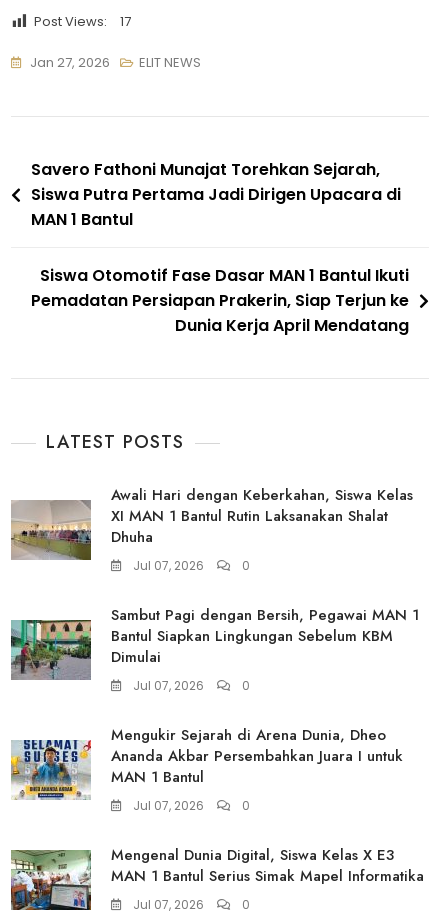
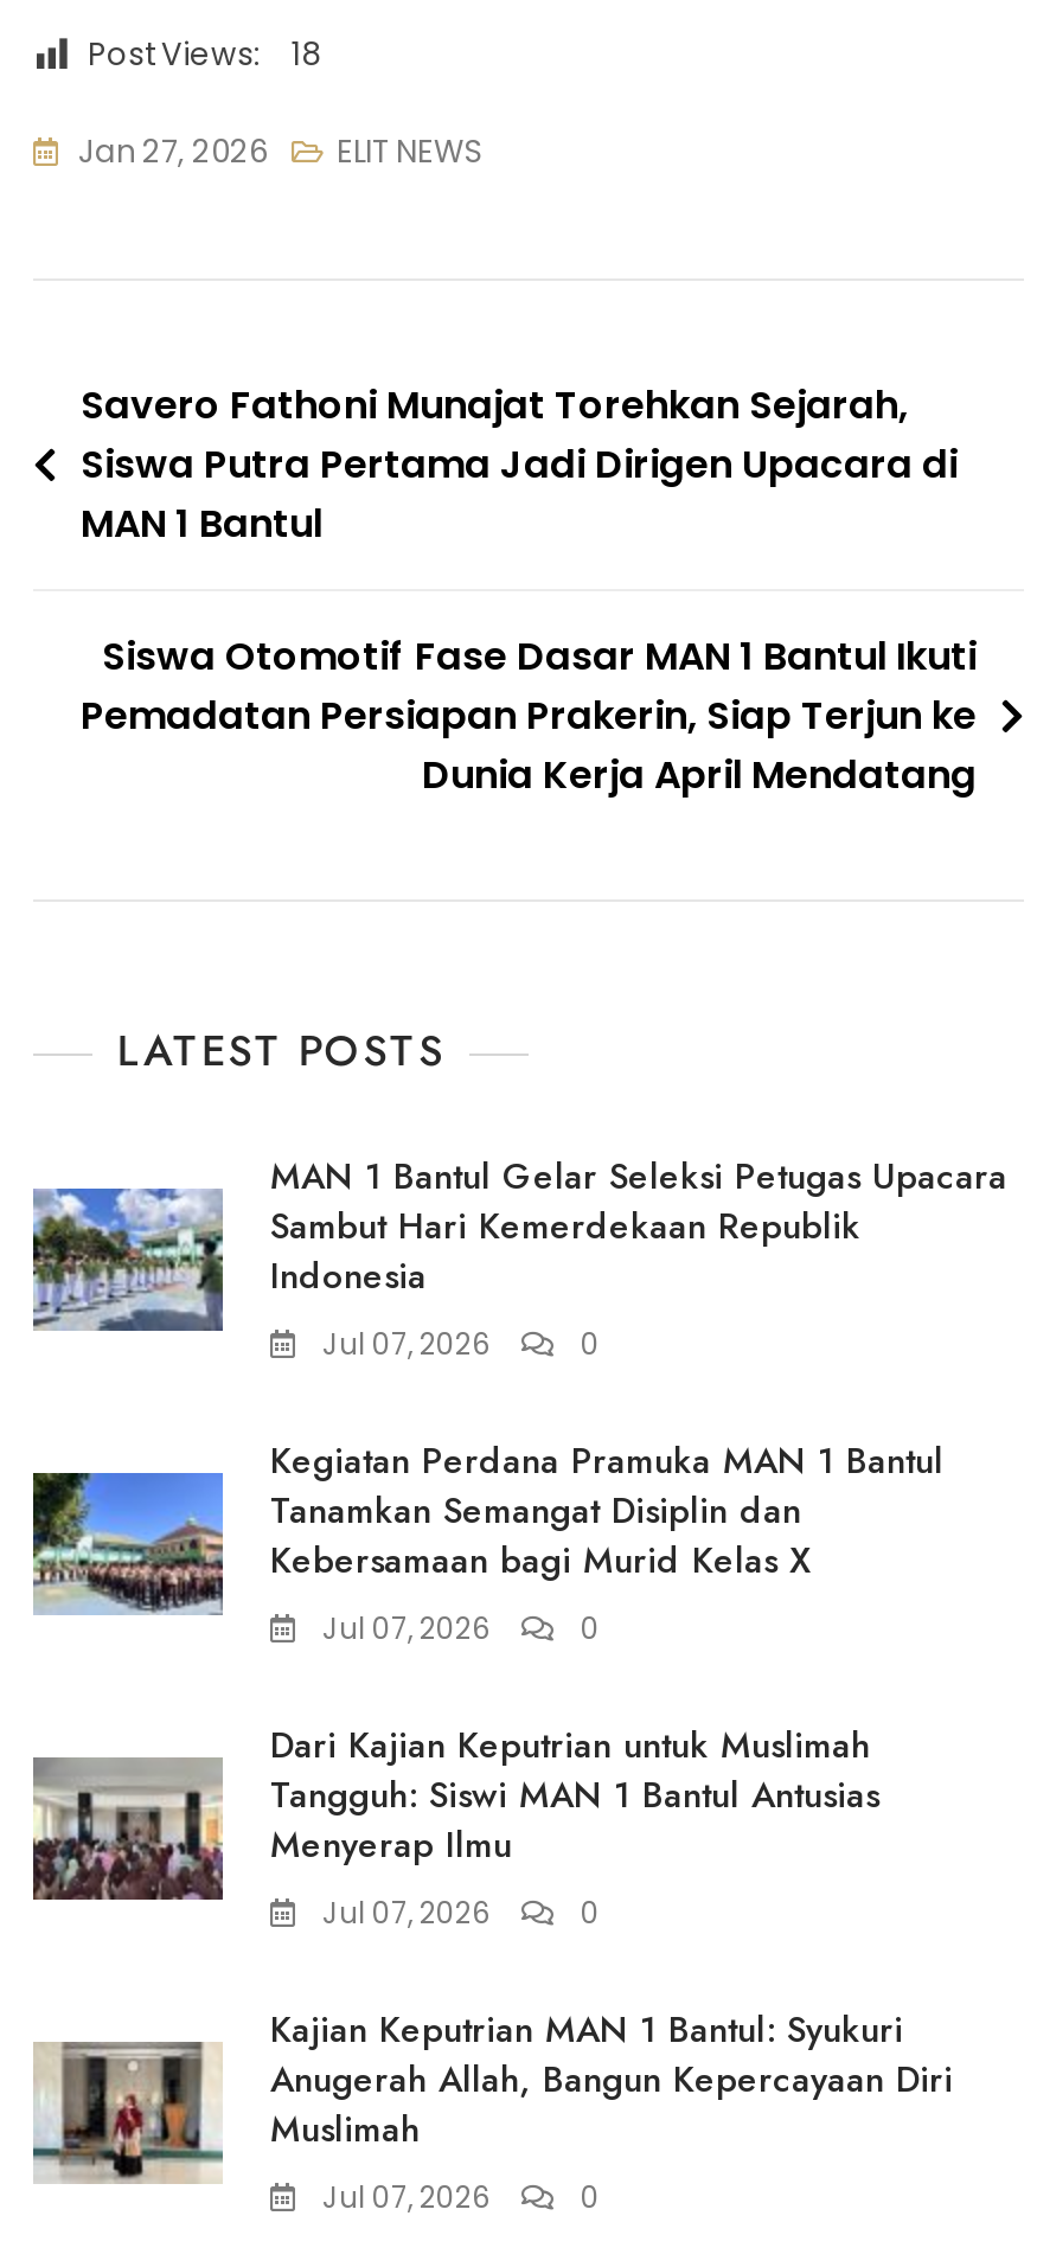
[34,12,131,31] Post Views: 17 -> [88,33,320,78] Post Views: 18
[11,484,413,561] [image] | Awali Hari dengan Keberkahan, Siswa Kelas | XI MAN 1 Bantul Rutin Laksanakan Shalat | Dhuha -> [31,1151,1007,1333] [image] | MAN 1 Bantul Gelar Seleksi Petugas Upacara | Sambut Hari Kemerdekaan Republik | Indonesia
[10,604,419,681] [image] | Sambut Pagi dengan Bersih, Pegawai MAN 1 | Bantul Siapkan Lingkungan Sebelum KBM | Dimulai -> [31,1436,943,1615] [image] | Kegiatan Perdana Pramuka MAN 1 Bantul | Tanamkan Semangat Disiplin dan | Kebersamaan bagi Murid Kelas X
[10,724,403,800] [image] | Mengukir Sejarah di Arena Dunia, Dheo | Ananda Akbar Persembahkan Juara I untuk | MAN 1 Bantul -> [31,1720,879,1902] [image] | Dari Kajian Keputrian untuk Muslimah | Tangguh: Siswi MAN 1 Bantul Antusias | Menyerap Ilmu
[10,844,424,911] [image] | Mengenal Dunia Digital, Siswa Kelas X E3 | MAN 1 Bantul Serius Simak Mapel Informatika -> [33,2005,953,2210] [image] | Kajian Keputrian MAN 1 Bantul: Syukuri | Anugerah Allah, Bangun Kepercayaan Diri | Muslimah

